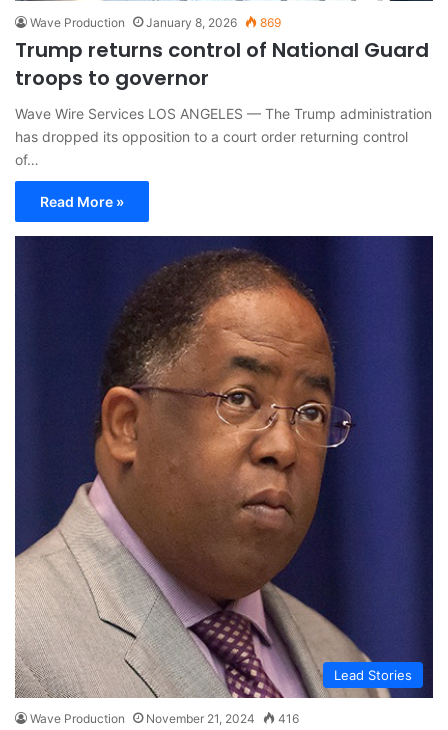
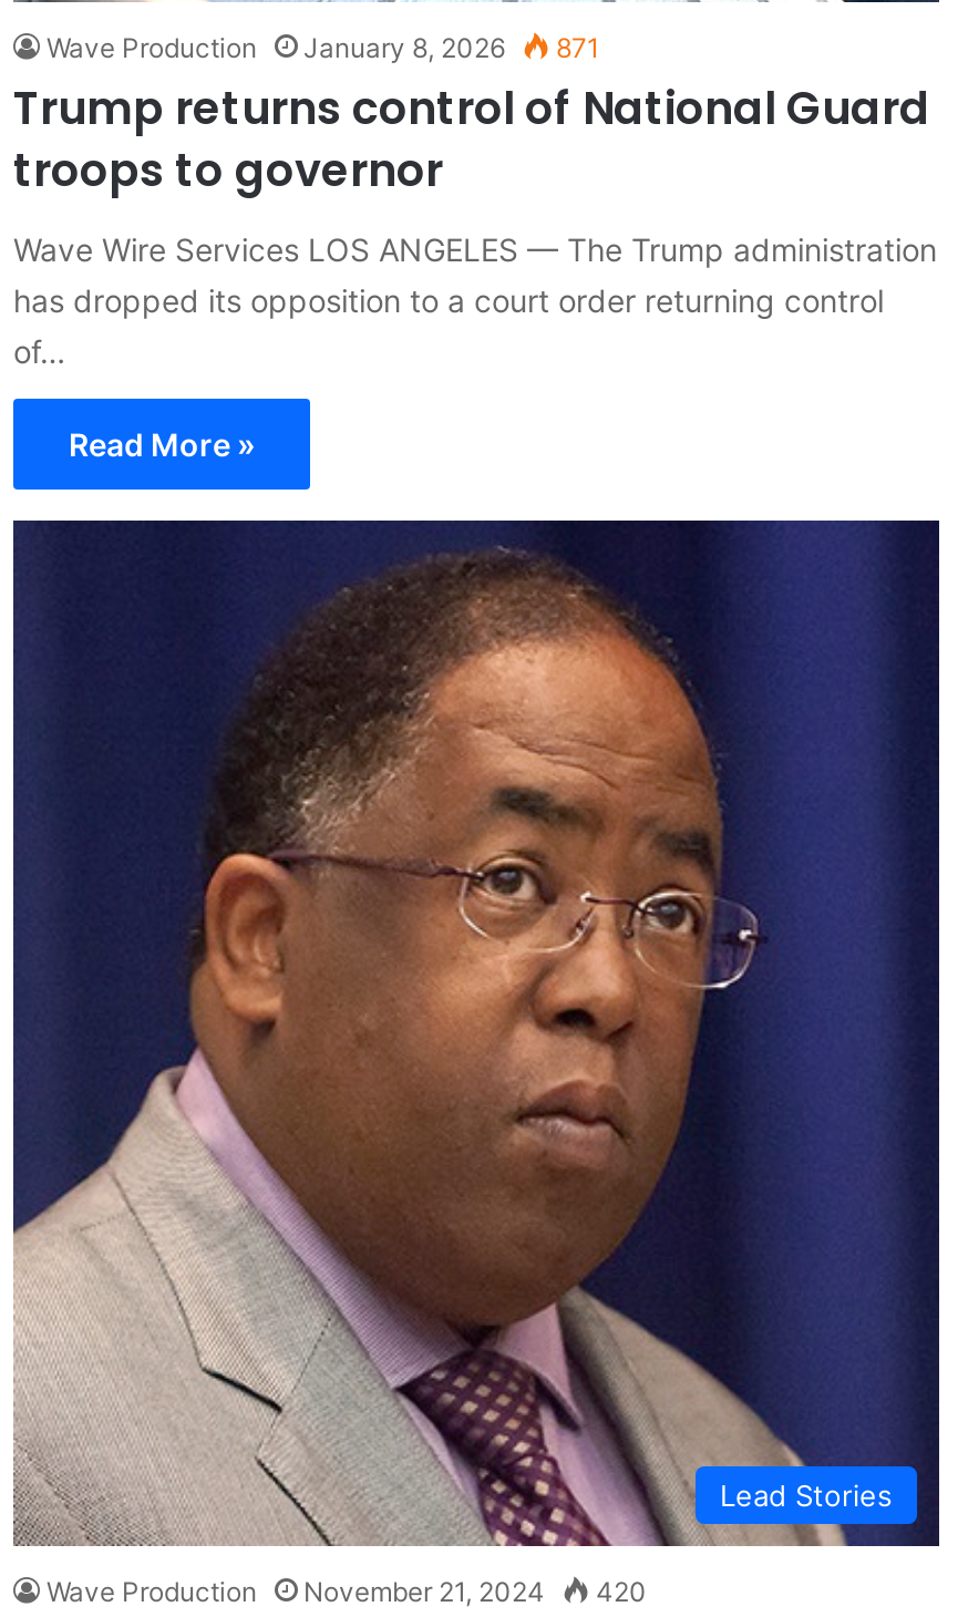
[30,14,281,29] Wave Production January 8, 2026 869 -> [47,32,600,65] Wave Production January 8, 2026 871
[30,711,299,726] Wave Production November 21, 2024 416 -> [47,1575,647,1608] Wave Production November 21, 2024 420

